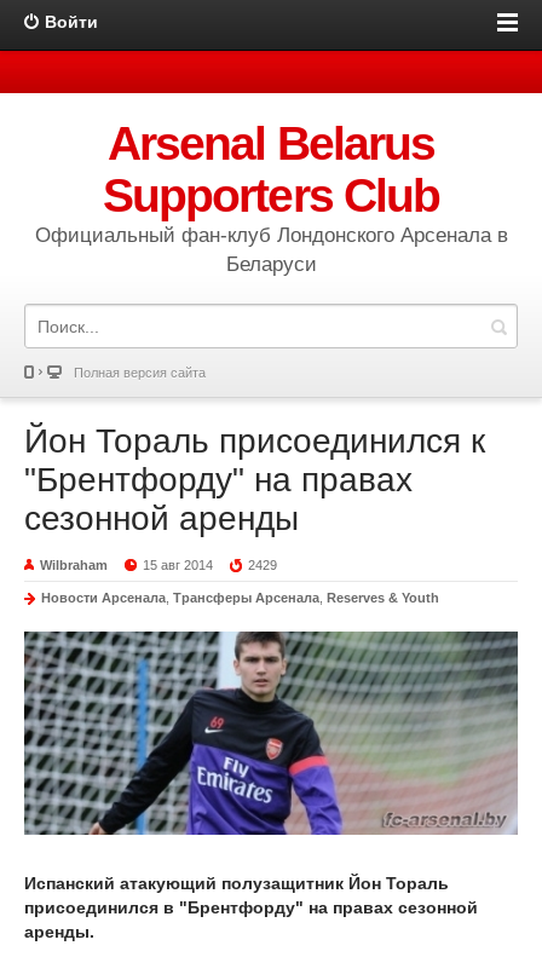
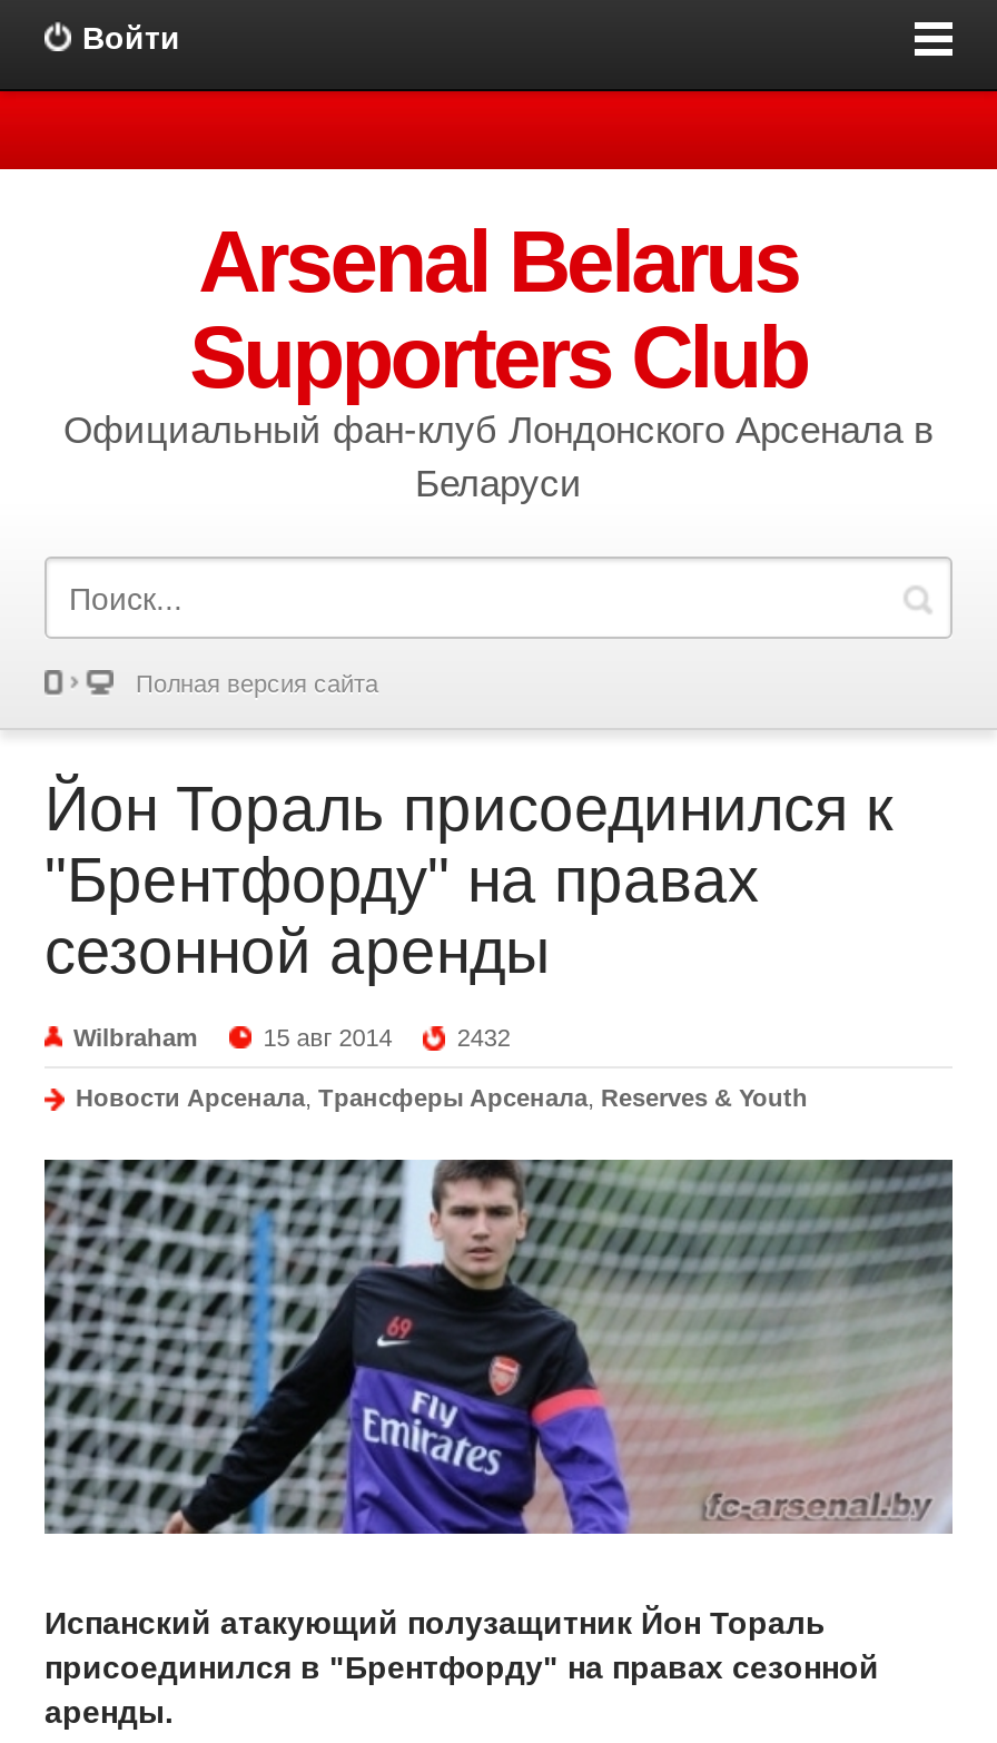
[248,558,278,572] 2429 -> [457,1024,511,1051] 2432

